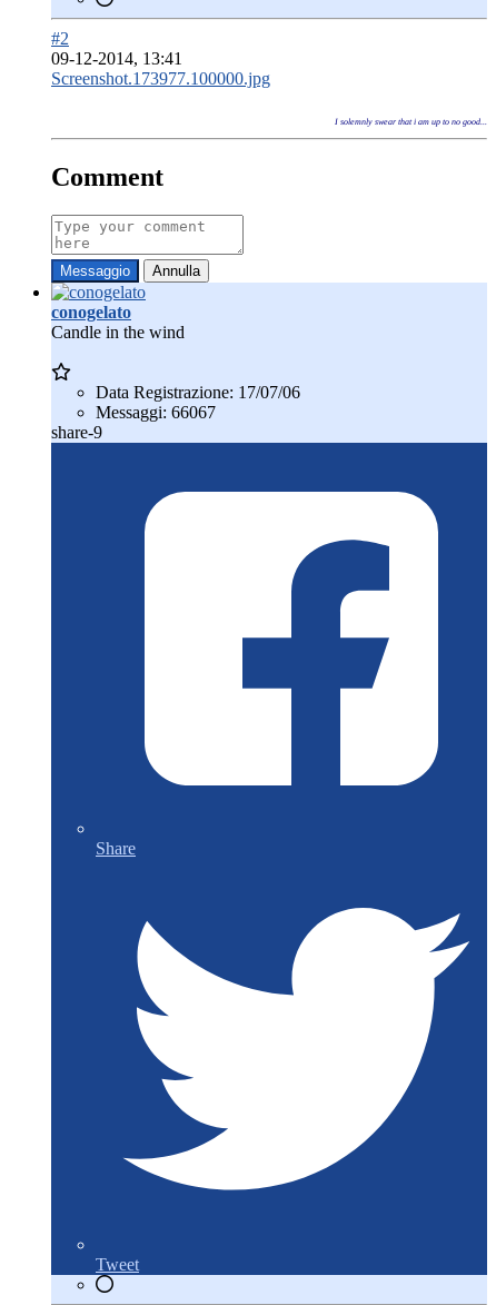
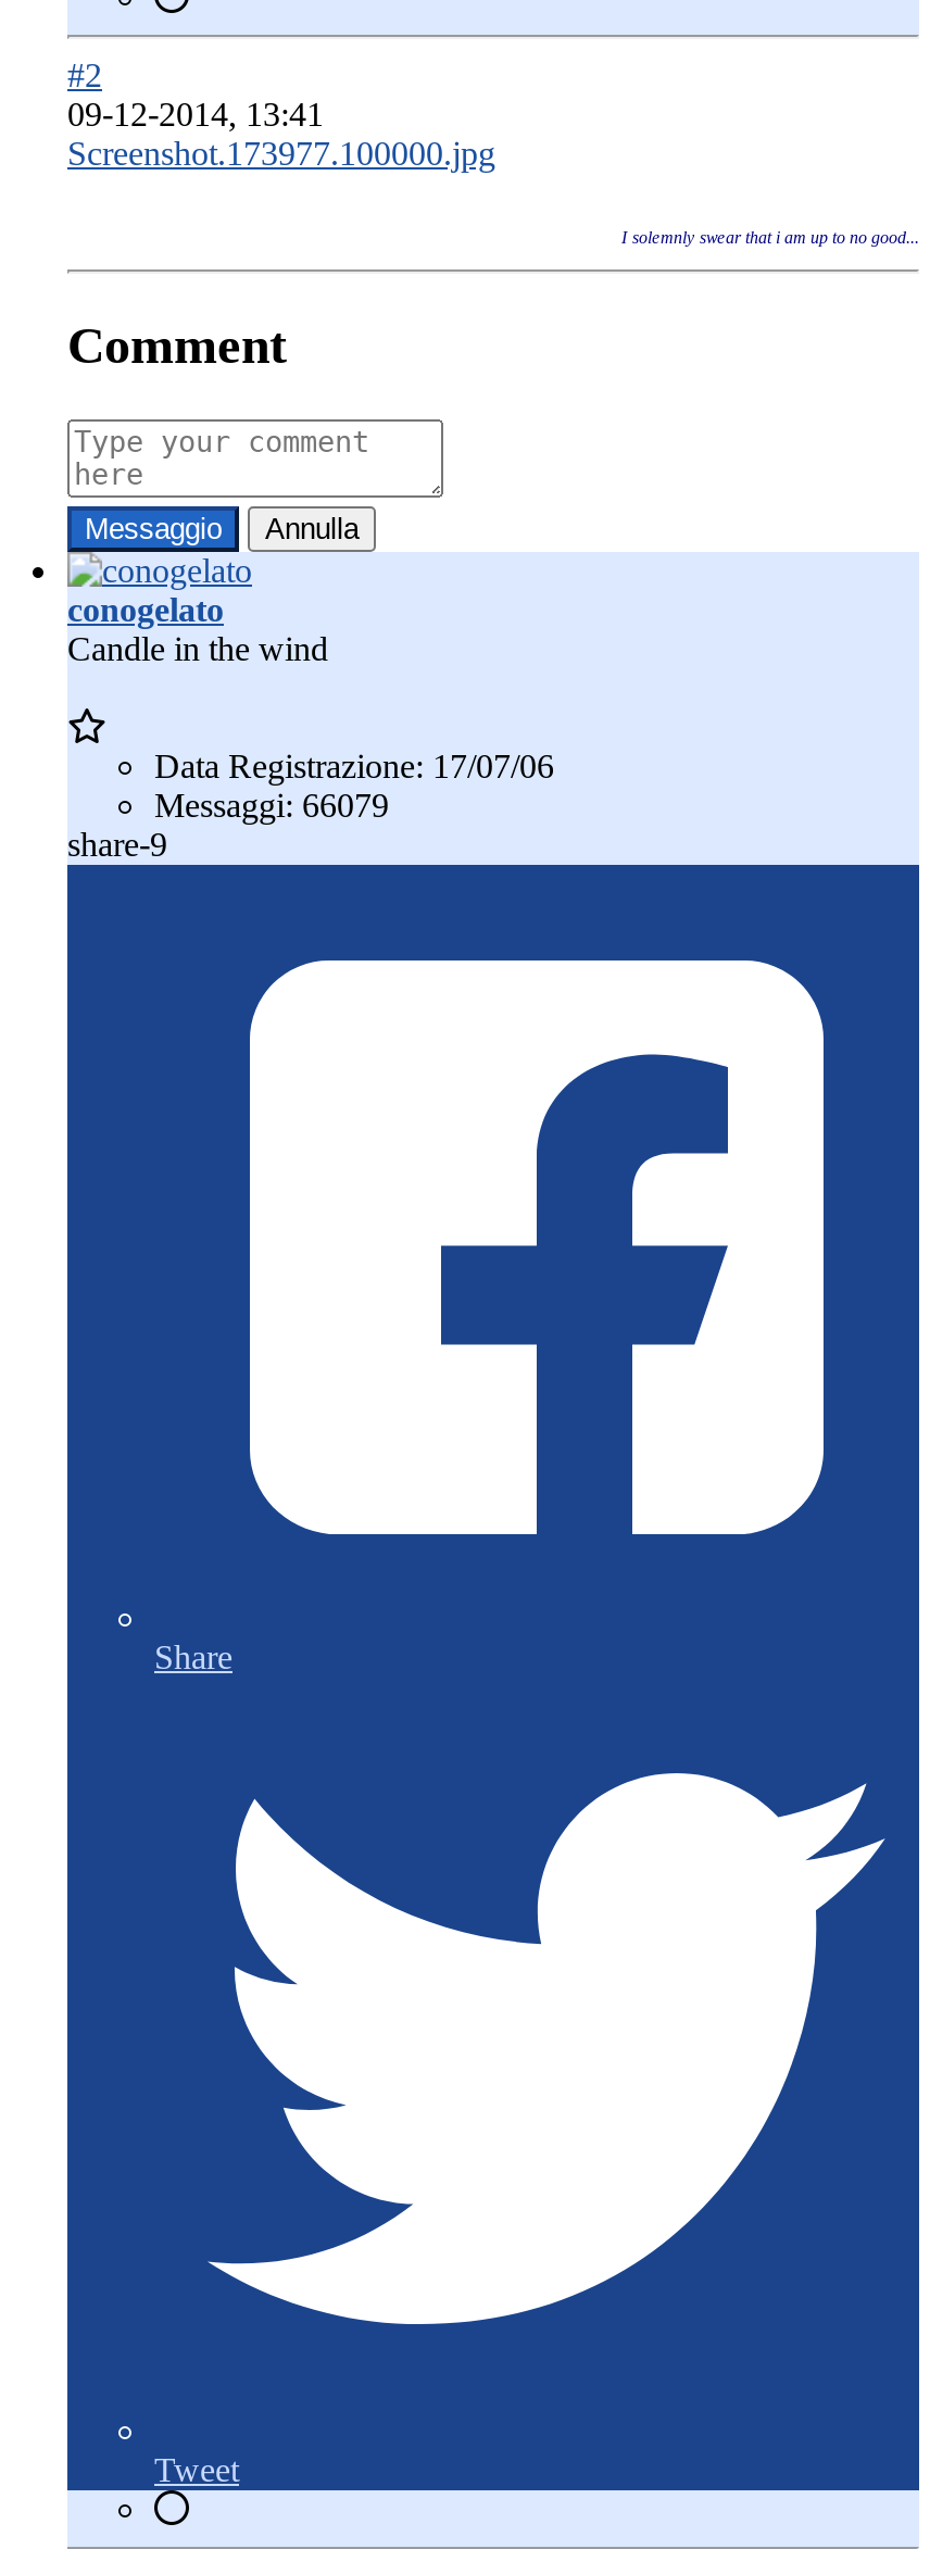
[96,402,216,421] Messaggi: 66067 -> [154,786,389,823] Messaggi: 66079

